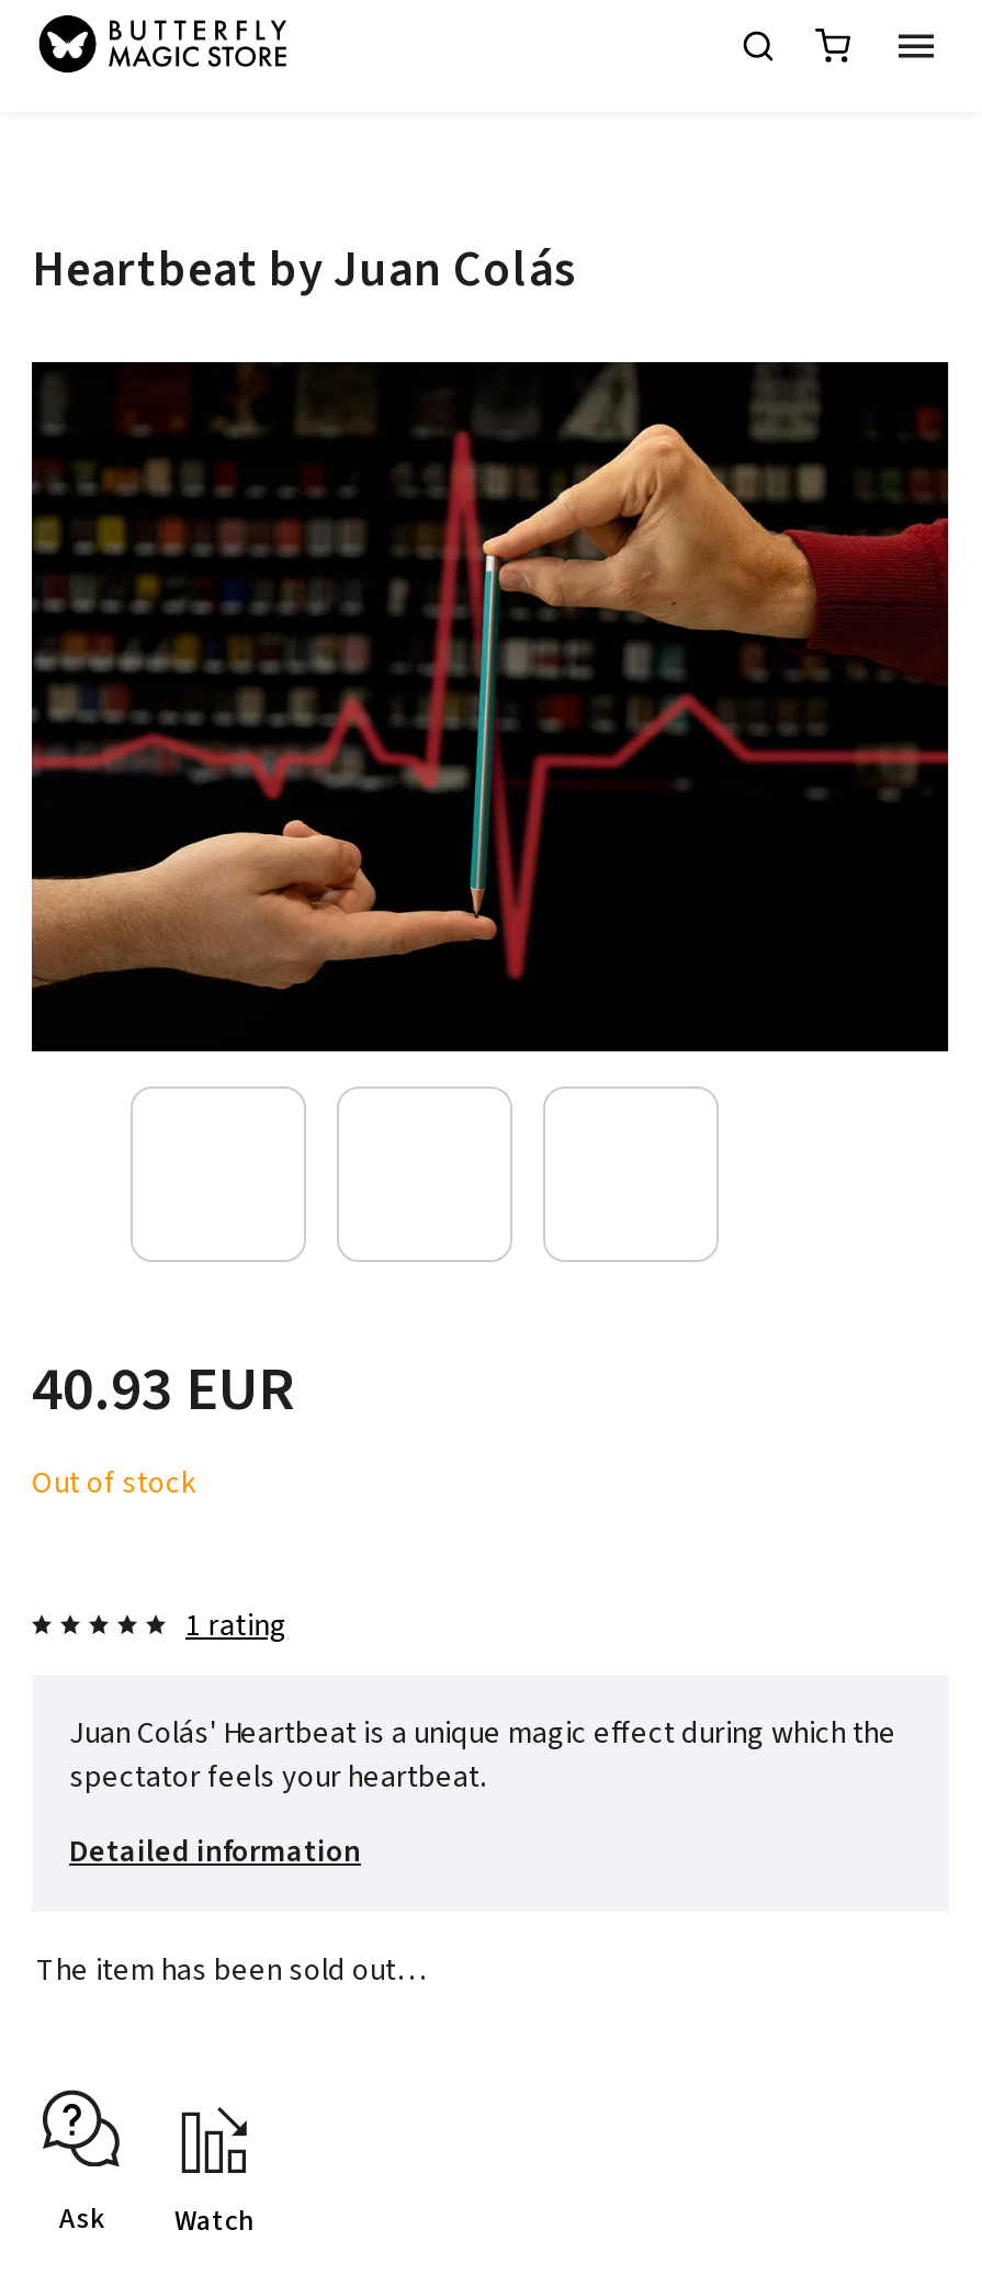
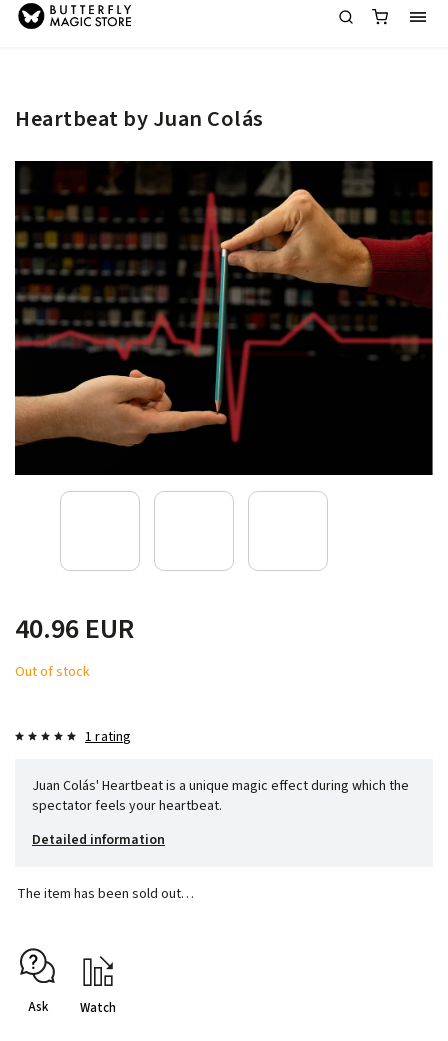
[32,1344,293,1432] 40.93 EUR -> [15,608,134,648] 40.96 EUR

